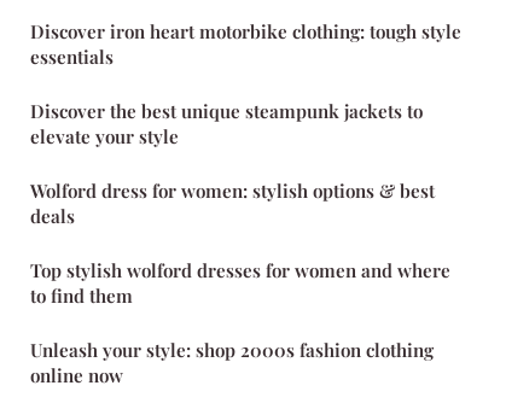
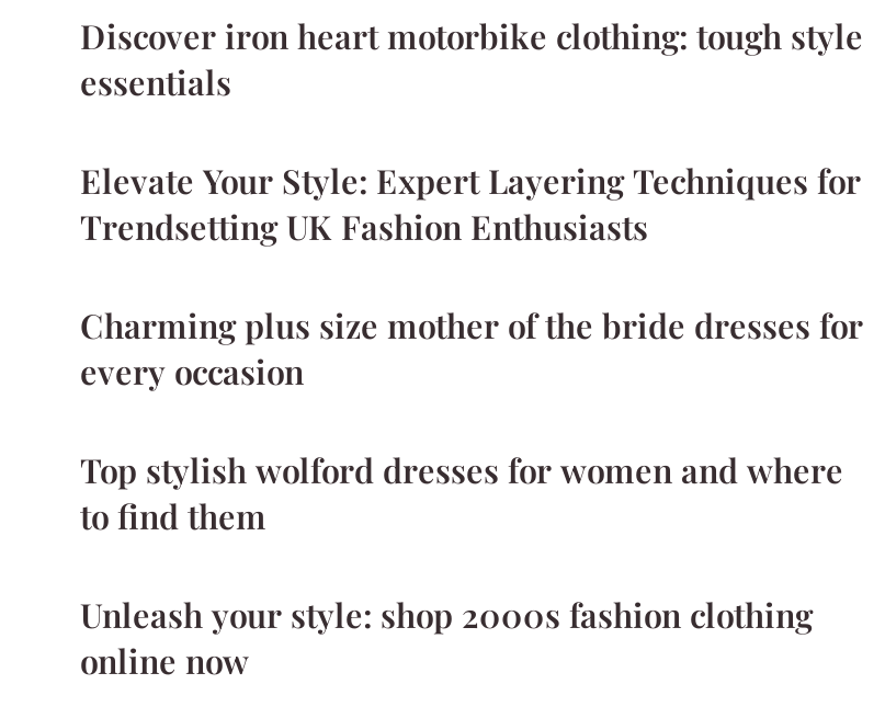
[30,99,423,148] Discover the best unique steampunk jackets to | elevate your style -> [80,159,861,249] Elevate Your Style: Expert Layering Techniques for | Trendsetting UK Fashion Enthusiasts
[30,179,435,228] Wolford dress for women: stylish options & best | deals -> [80,304,863,394] Charming plus size mother of the bride dresses for | every occasion

